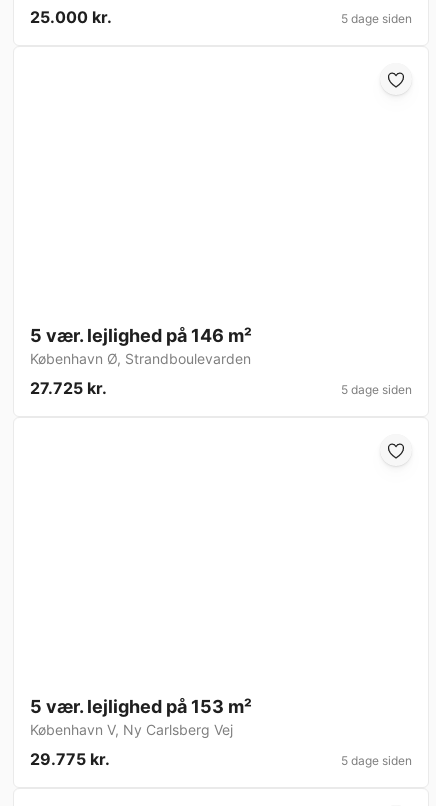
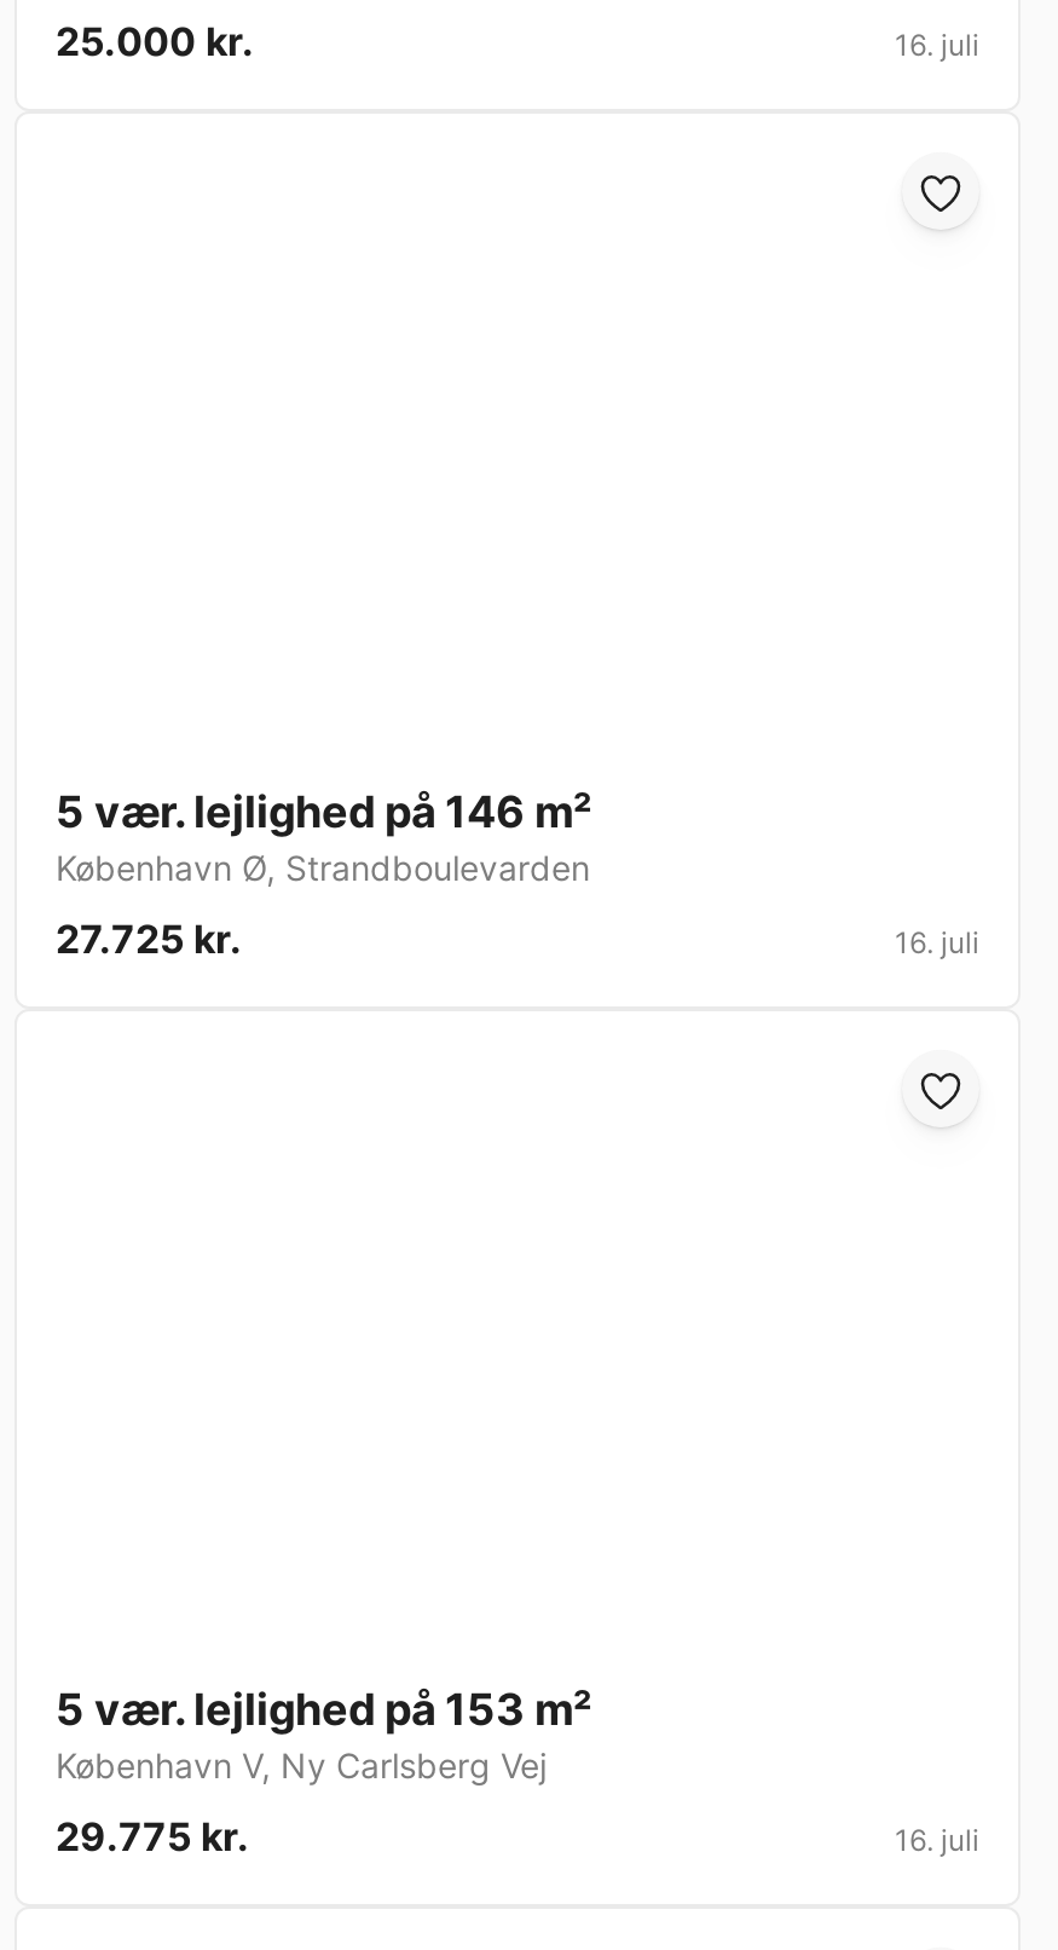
[341,11,412,26] 5 dage siden -> [895,28,979,64] 16. juli
[341,382,412,397] 5 dage siden -> [895,925,979,961] 16. juli
[341,753,412,768] 5 dage siden -> [895,1823,979,1859] 16. juli

